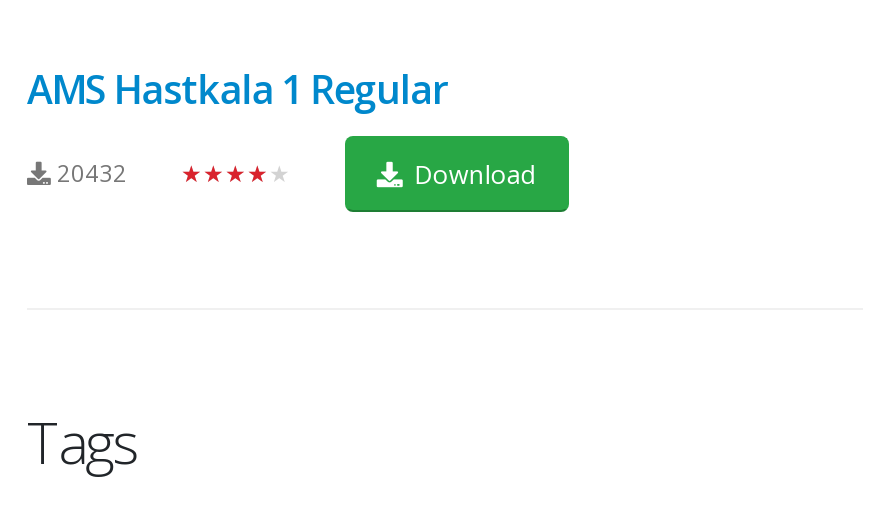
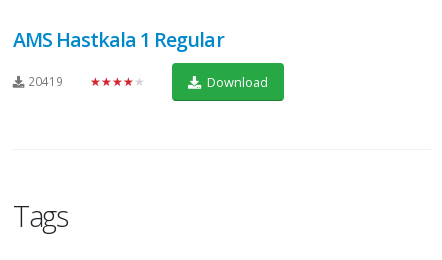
[57,155,127,187] 20432 -> [28,72,63,88] 20419

